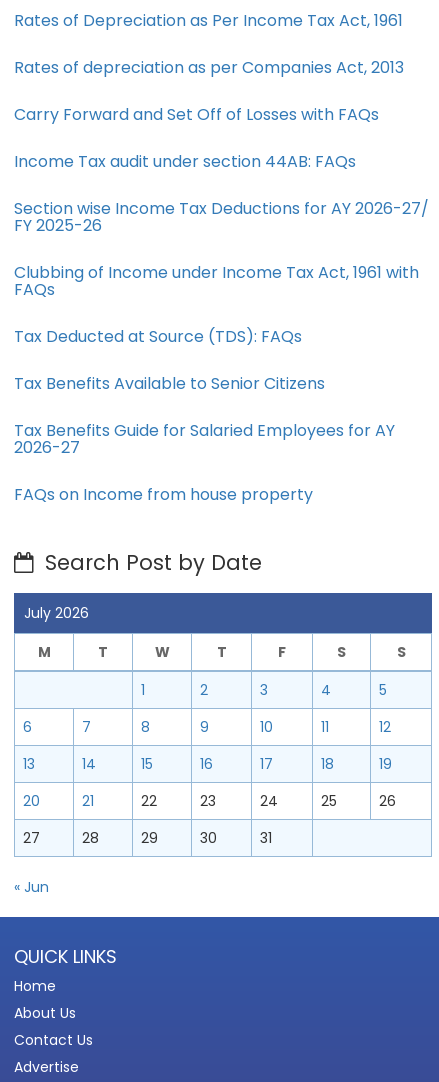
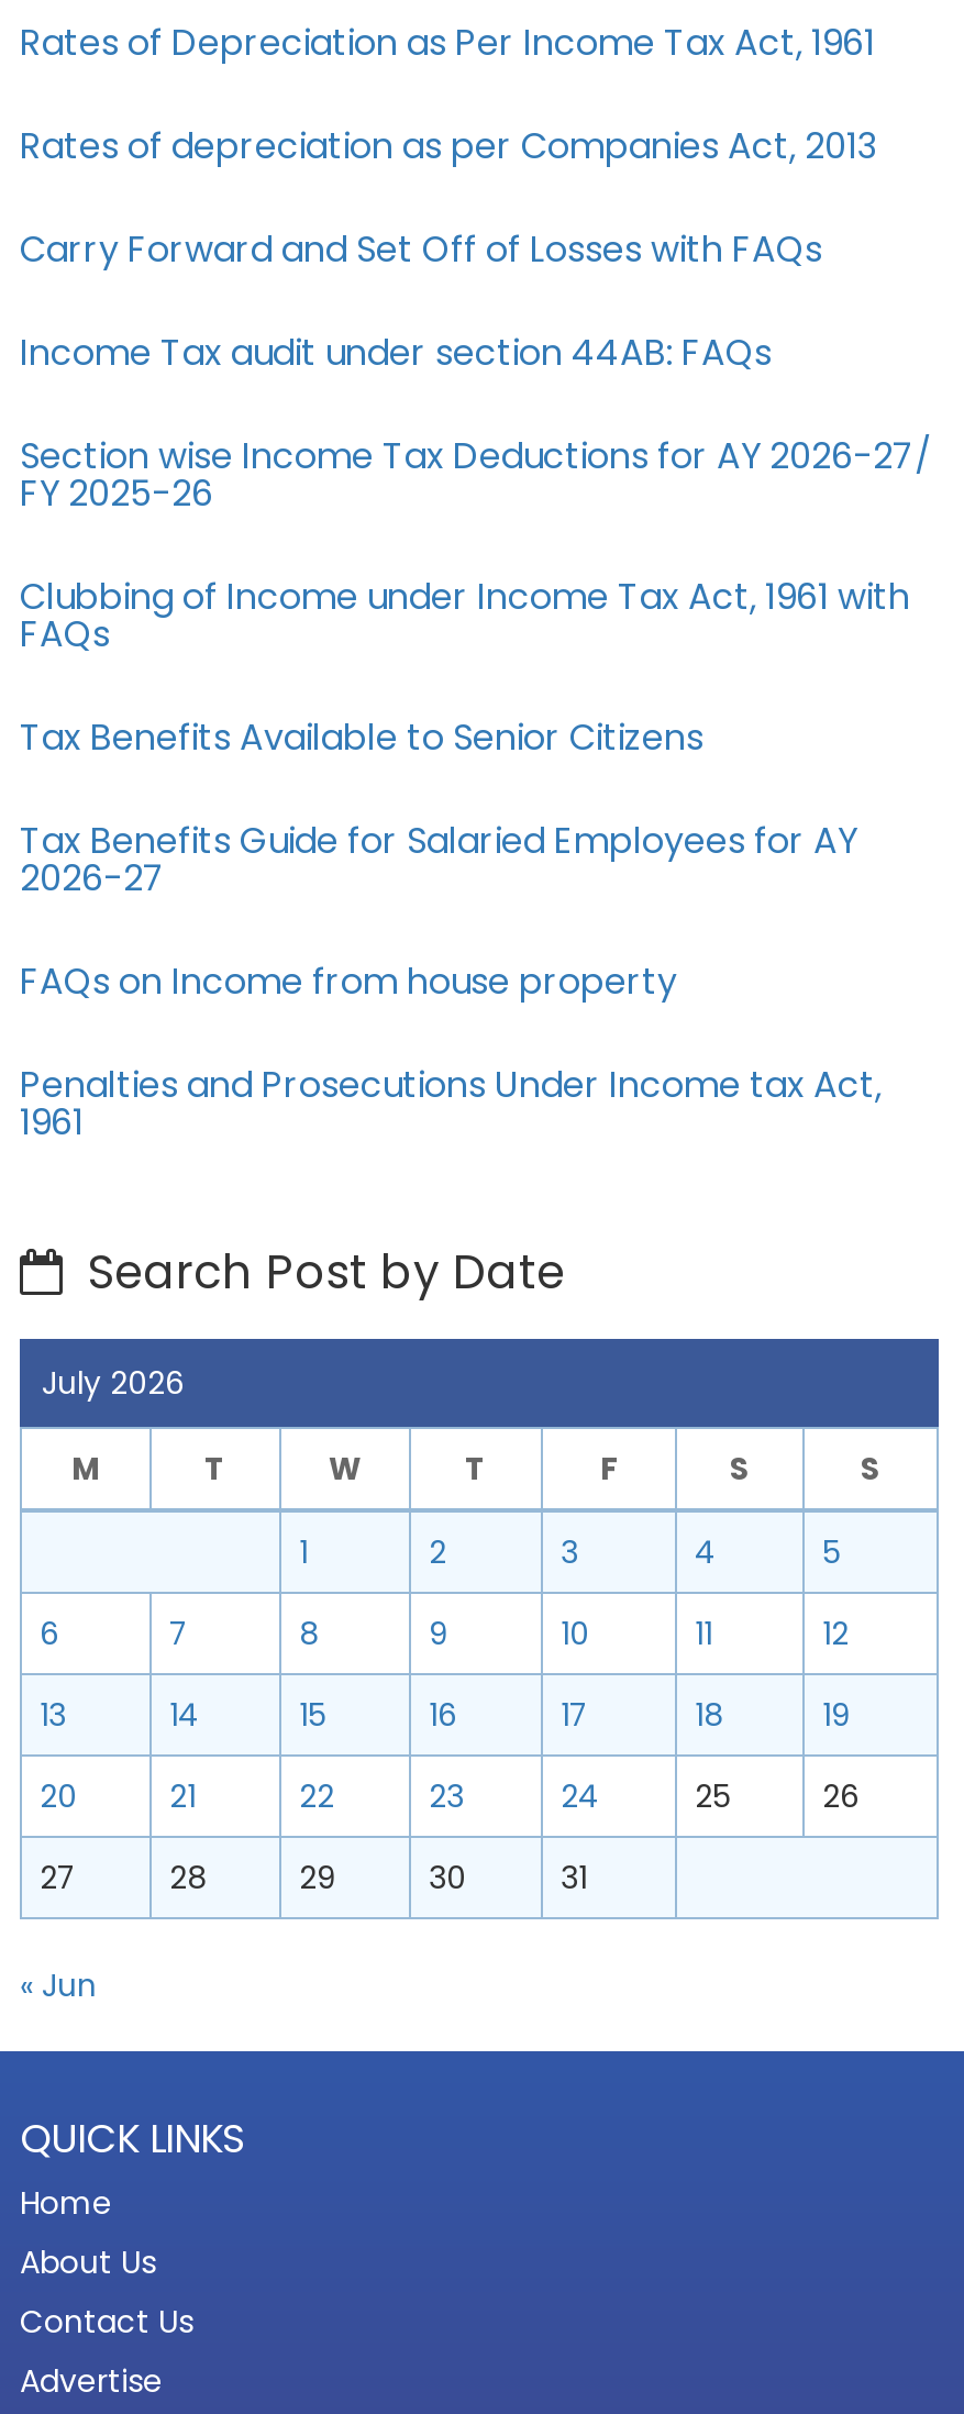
[14,325,302,348] Tax Deducted at Source (TDS): FAQs -> none
moved [14,372,395,506] -> [20,712,857,1007]: Tax Benefits Available to Senior Citizens | Tax Benefits Guide for Salaried Employees for AY | 2026-27 | FAQs on Income from house property
none -> [20,1060,882,1148] Penalties and Prosecutions Under Income tax Act, | 1961

